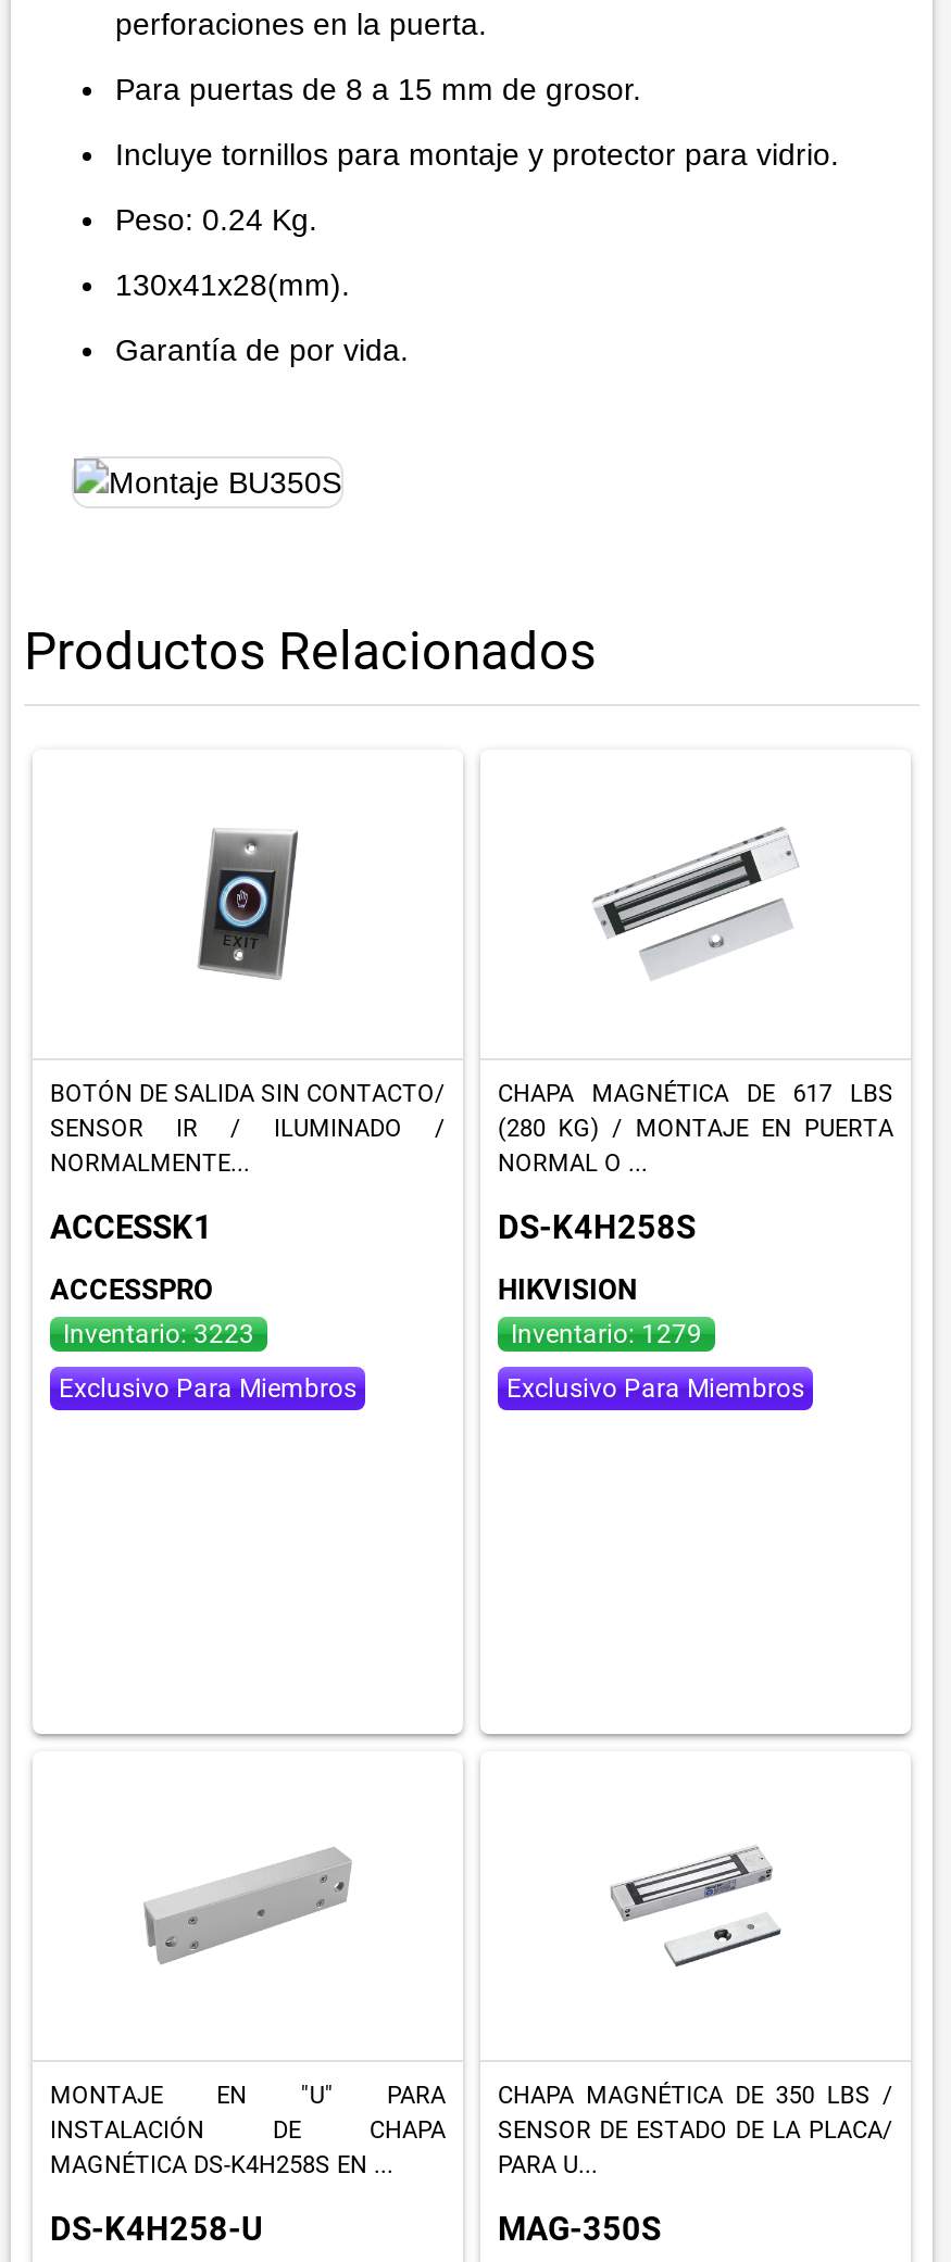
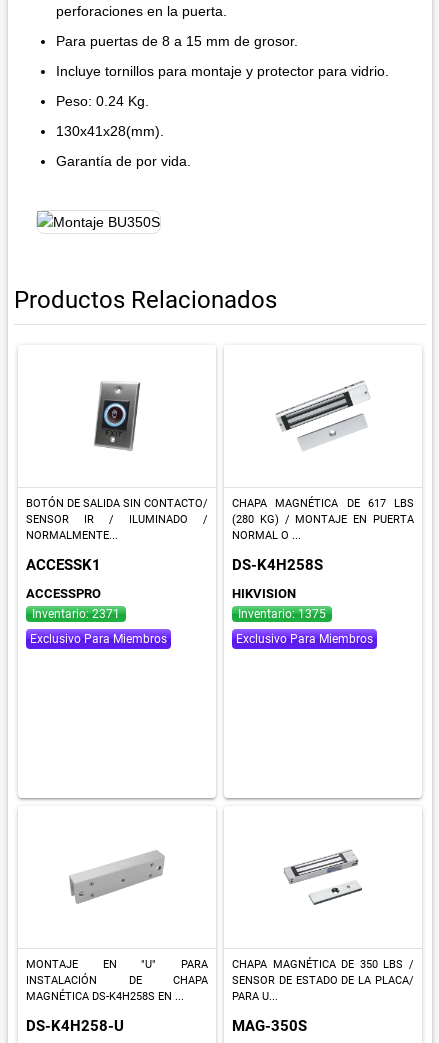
[63,1319,254,1349] Inventario: 3223 -> [32,607,120,621] Inventario: 2371
[511,1319,702,1349] Inventario: 1279 -> [238,607,326,621] Inventario: 1375

